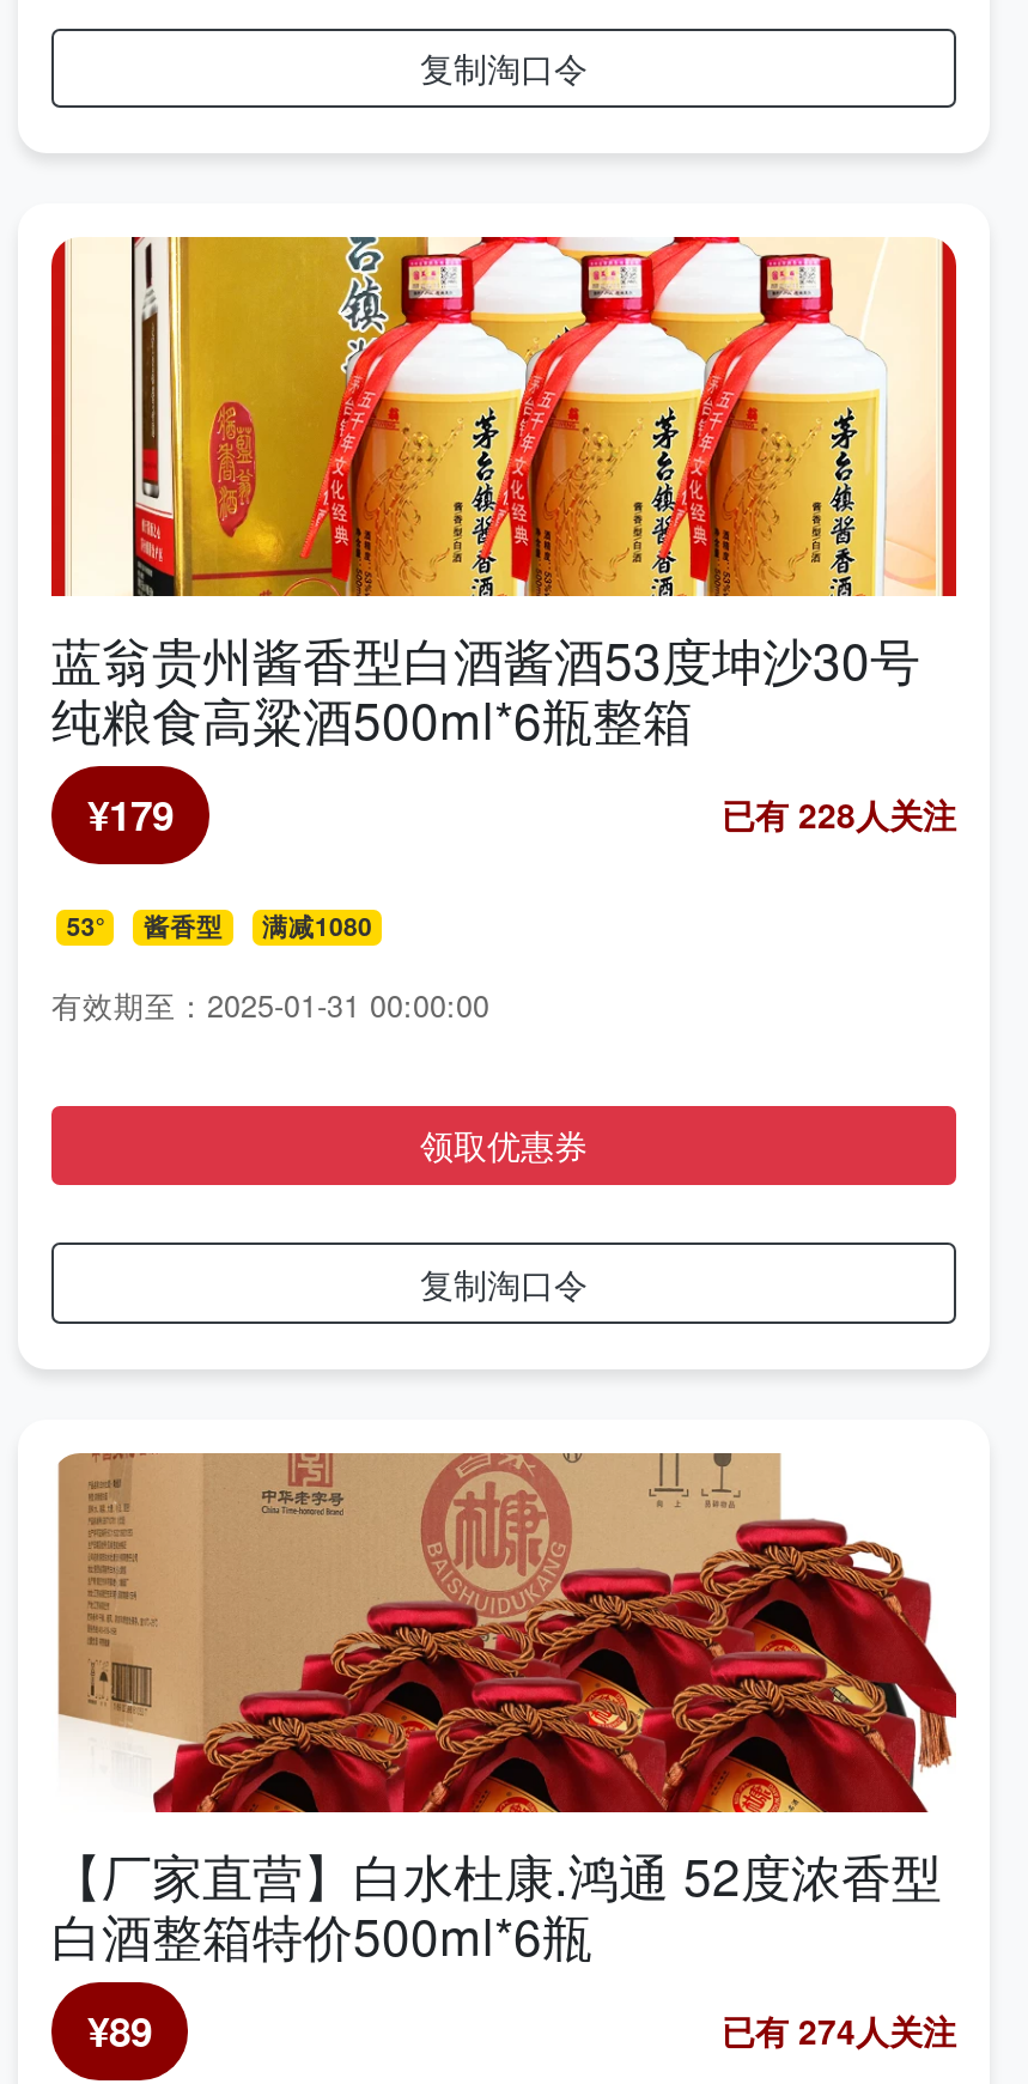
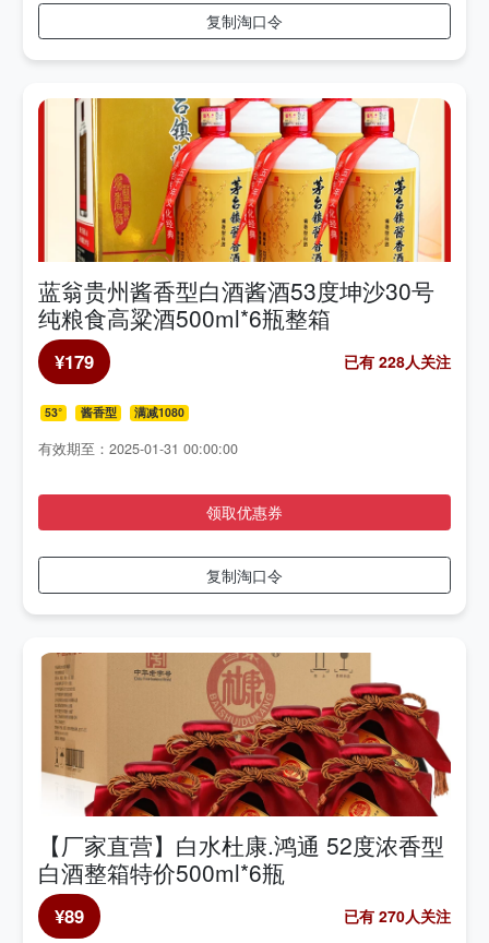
[722,2006,956,2054] 已有 274人关注 -> [344,905,451,926] 已有 270人关注

